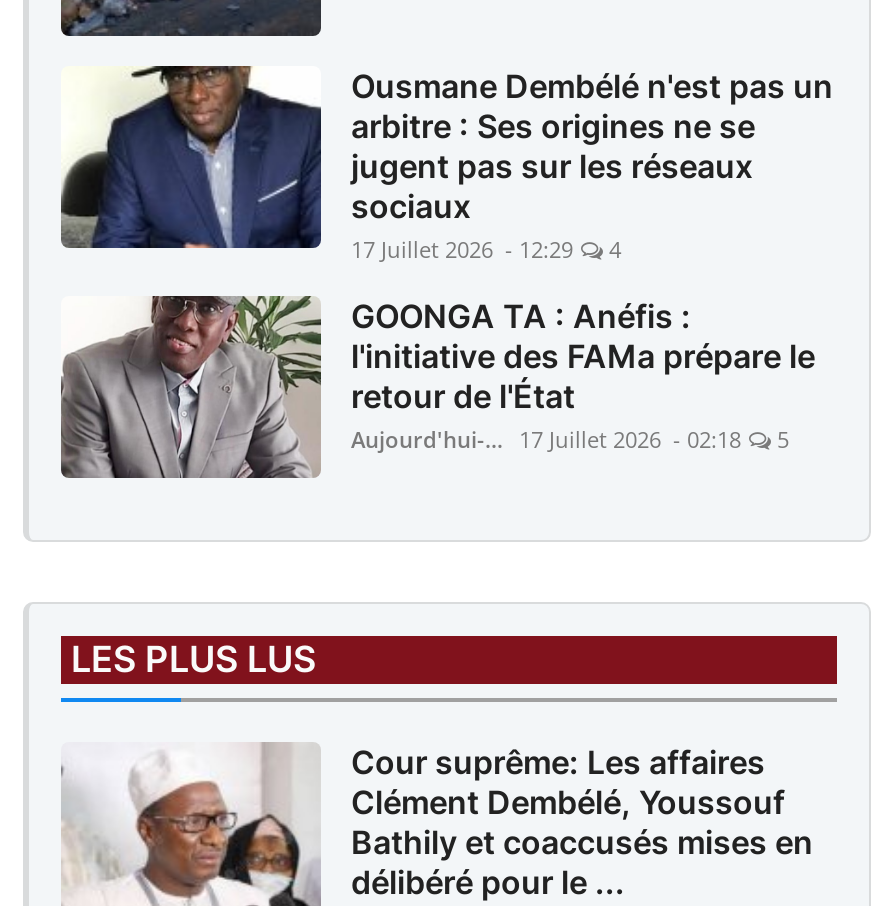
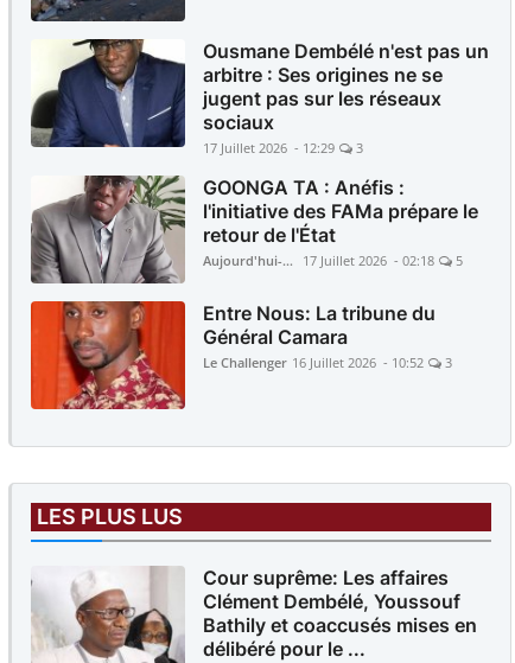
[351,233,621,263] 17 Juillet 2026 - 12:29 4 -> [203,138,363,156] 17 Juillet 2026 - 12:29 3
none -> [30,300,452,410] [image] | Entre Nous: La tribune du | Général Camara | Le Challenger 16 Juillet 2026 - 10:52 | 3

